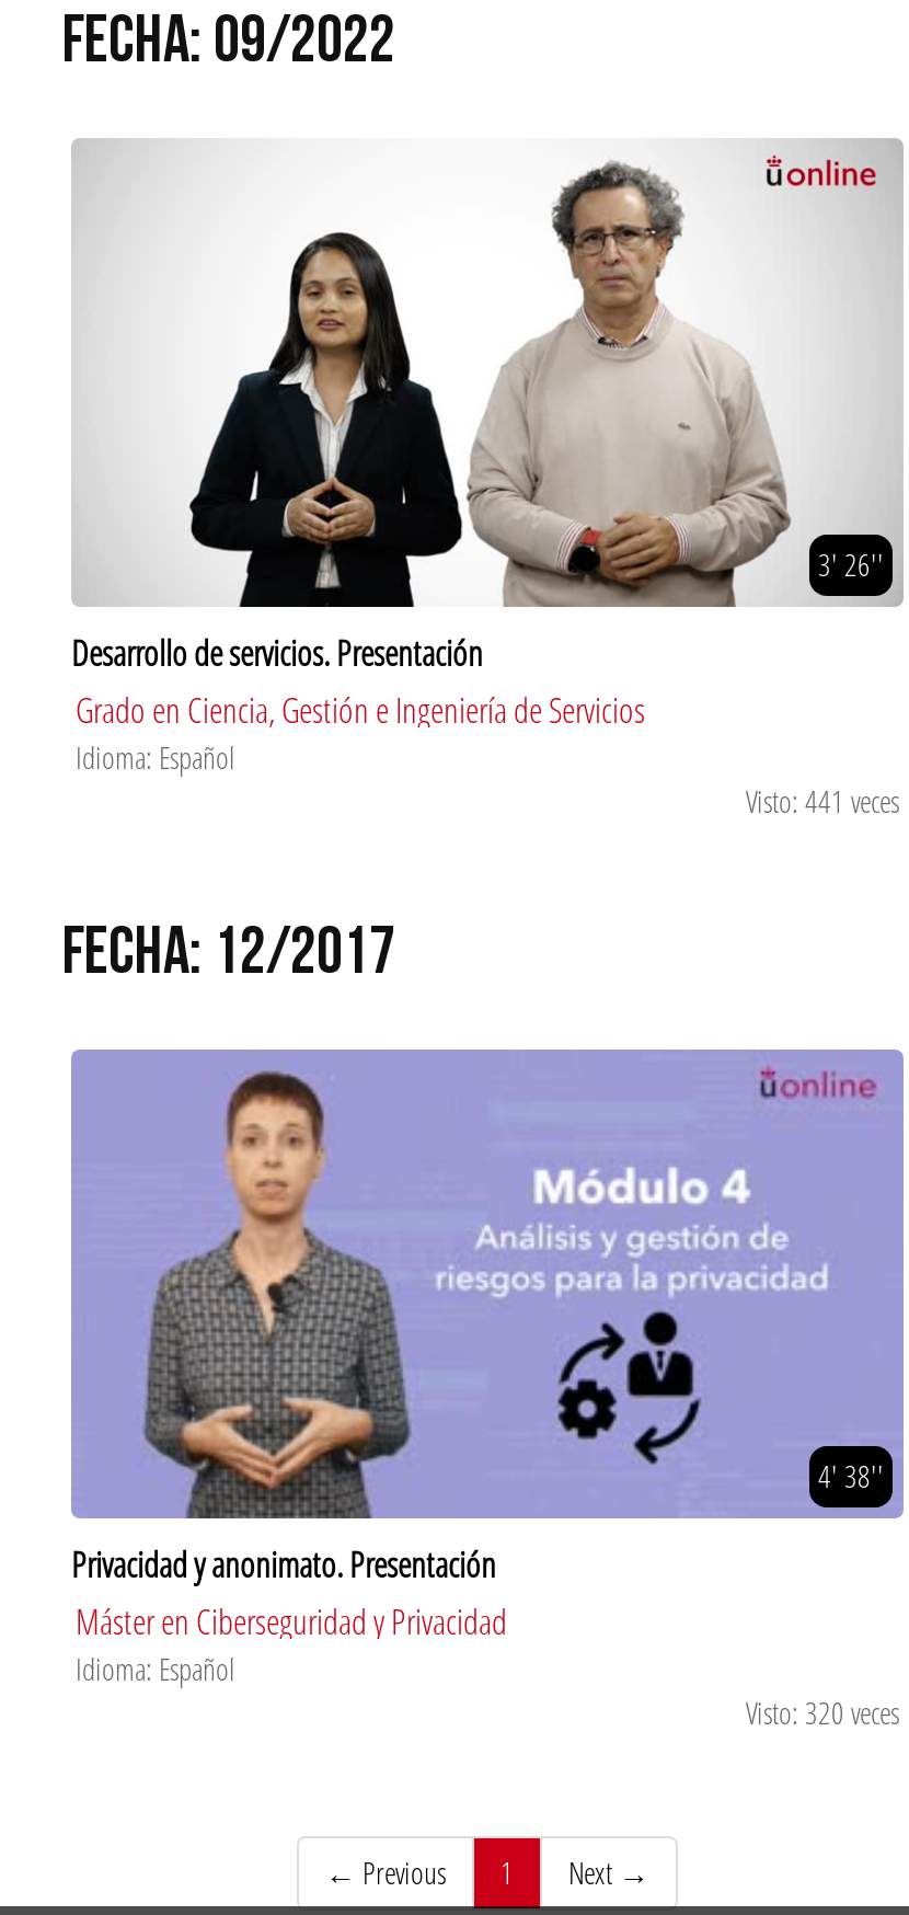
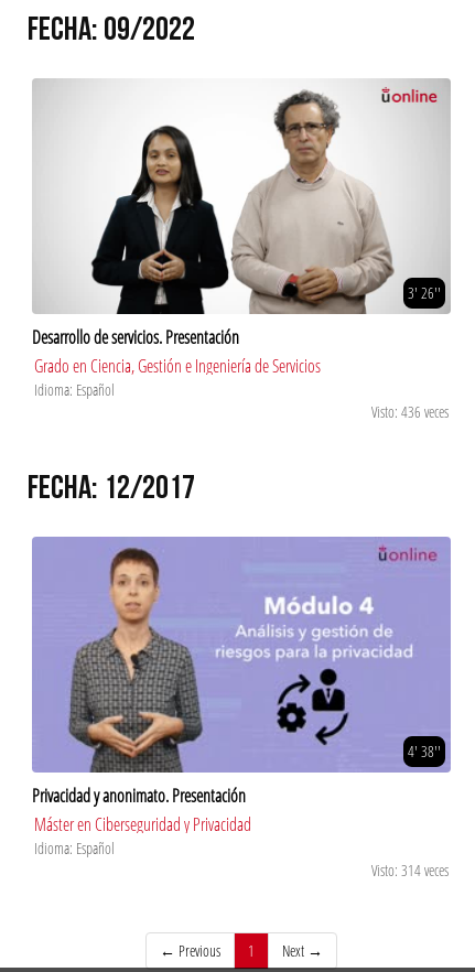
[746,780,899,821] Visto: 441 veces -> [371,401,449,422] Visto: 436 veces
[746,1690,899,1732] Visto: 320 veces -> [371,859,449,880] Visto: 314 veces

